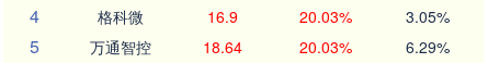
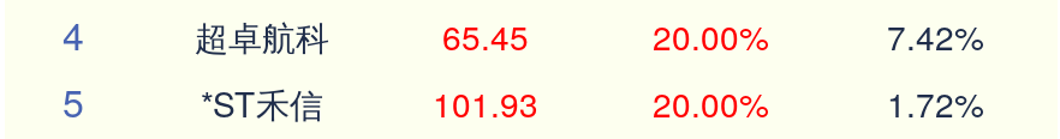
[98,6,450,28] 格科微 | 16.9 | 20.03% | 3.05% -> [195,13,983,61] 超卓航科 | 65.45 | 20.00% | 7.42%
[90,36,450,58] 万通智控 | 18.64 | 20.03% | 6.29% -> [201,80,983,128] *ST禾信 | 101.93 | 20.00% | 1.72%

